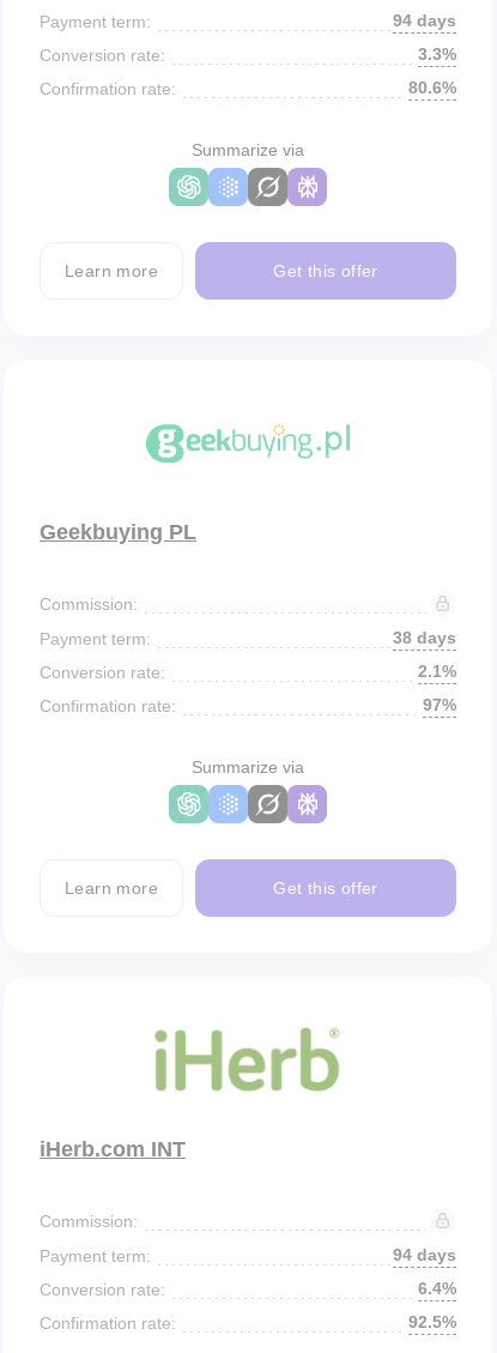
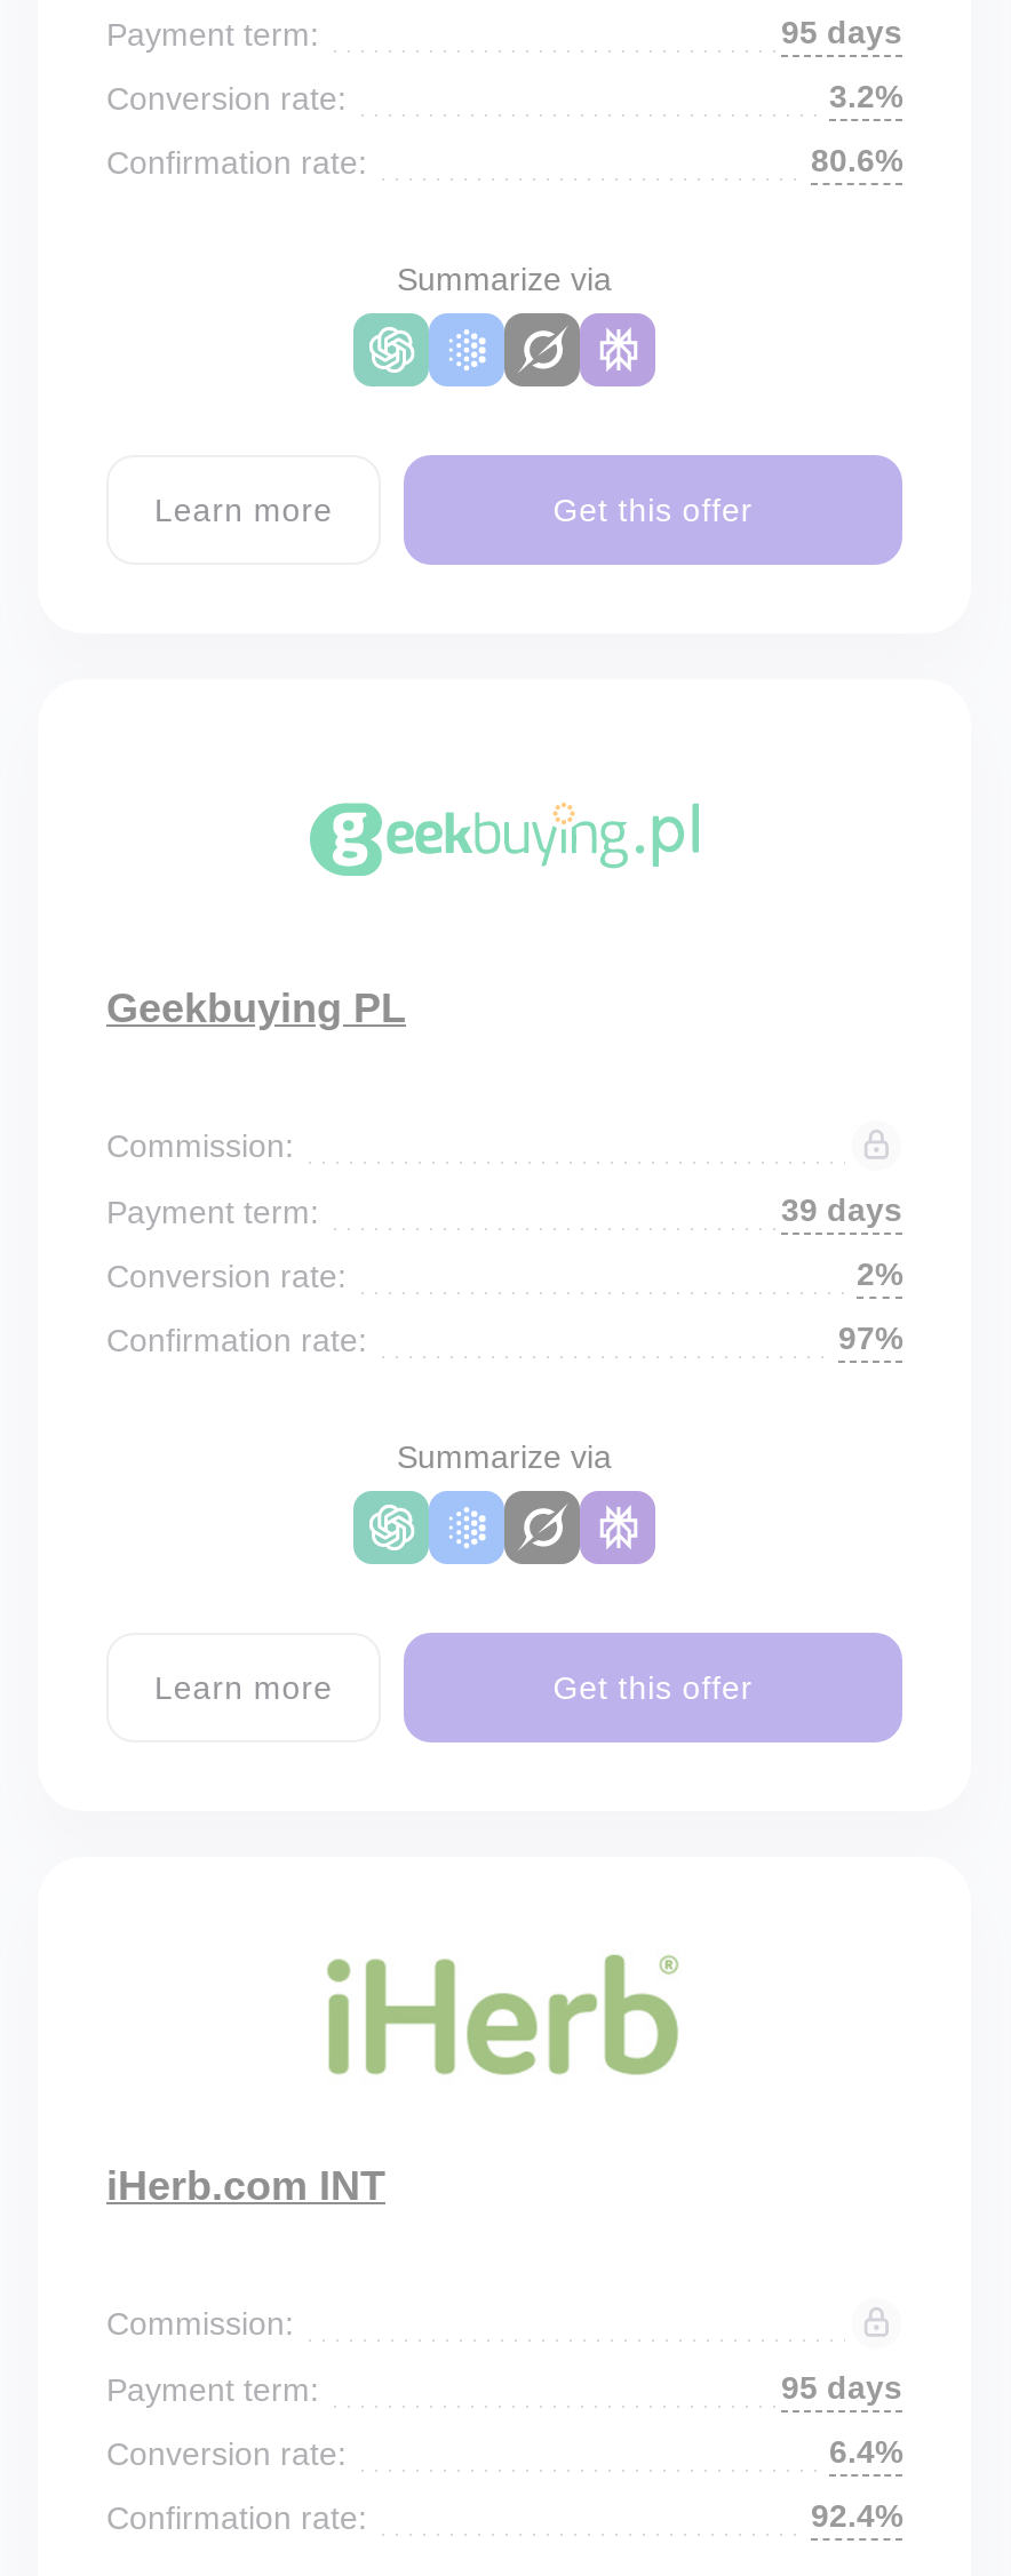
[393,11,456,30] 94 days -> [781,14,902,50] 95 days
[418,44,456,64] 3.3% -> [829,78,902,114] 3.2%
[393,628,456,647] 38 days -> [781,1191,902,1228] 39 days
[418,662,456,681] 2.1% -> [857,1255,902,1292] 2%
[393,1245,456,1264] 94 days -> [781,2369,902,2406] 95 days
[408,1312,456,1331] 92.5% -> [811,2497,902,2534] 92.4%

